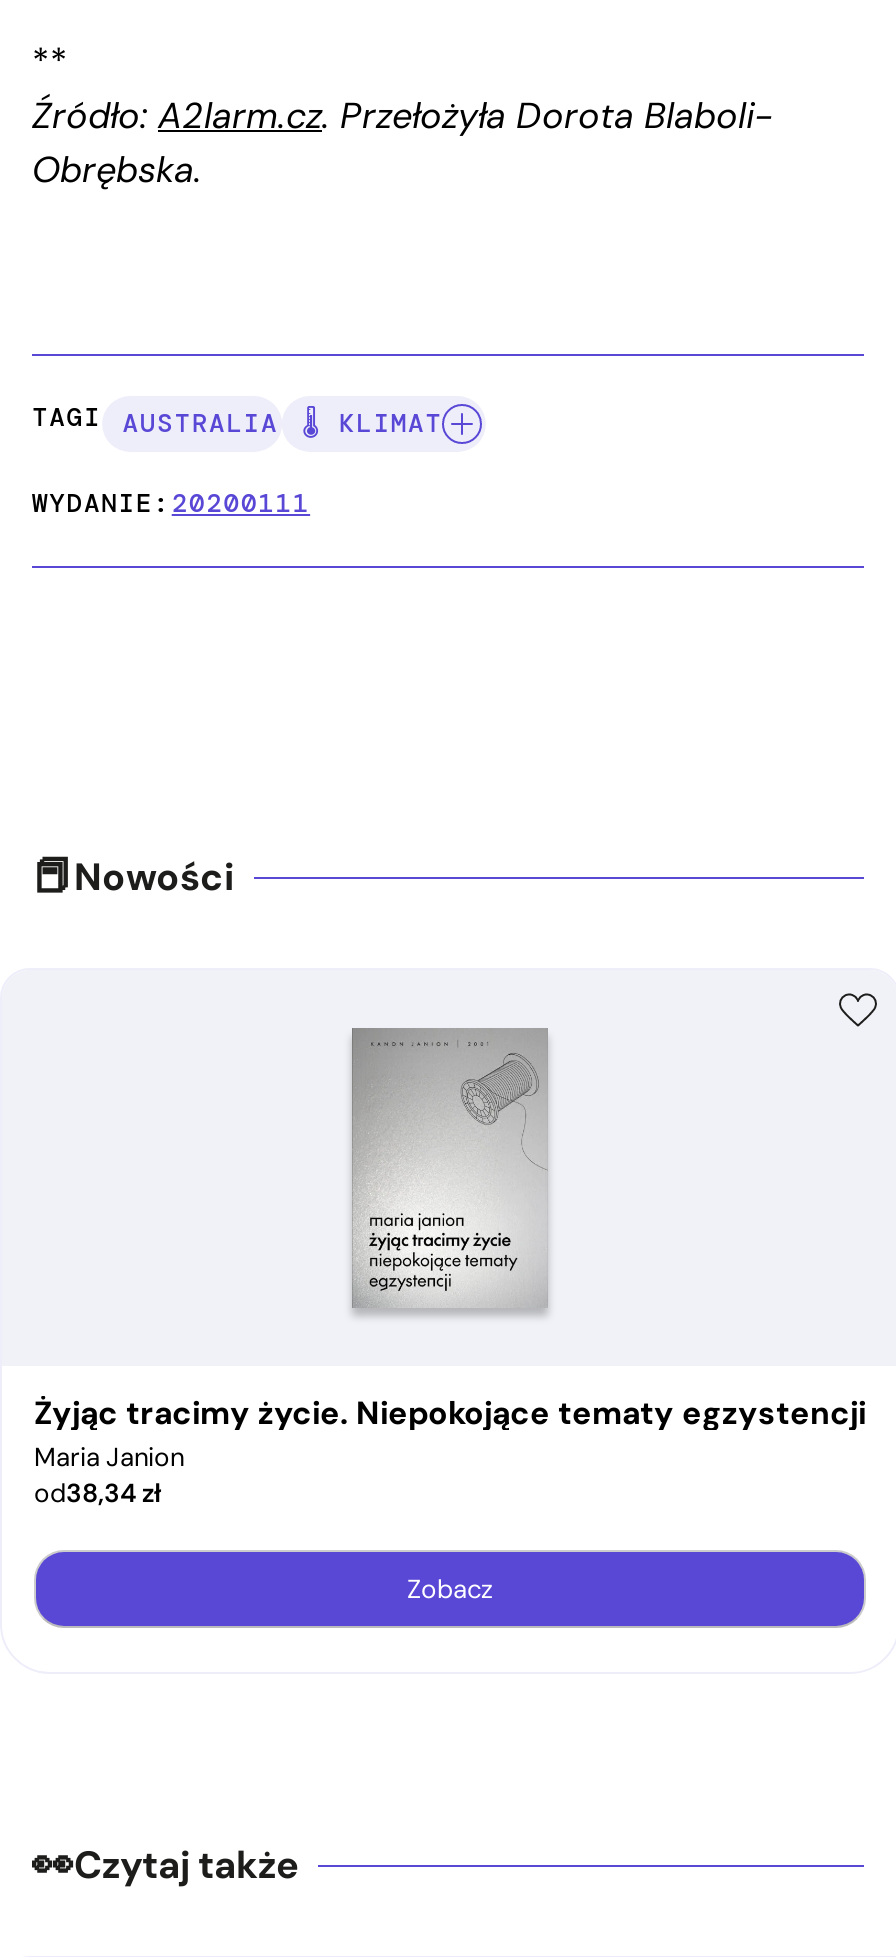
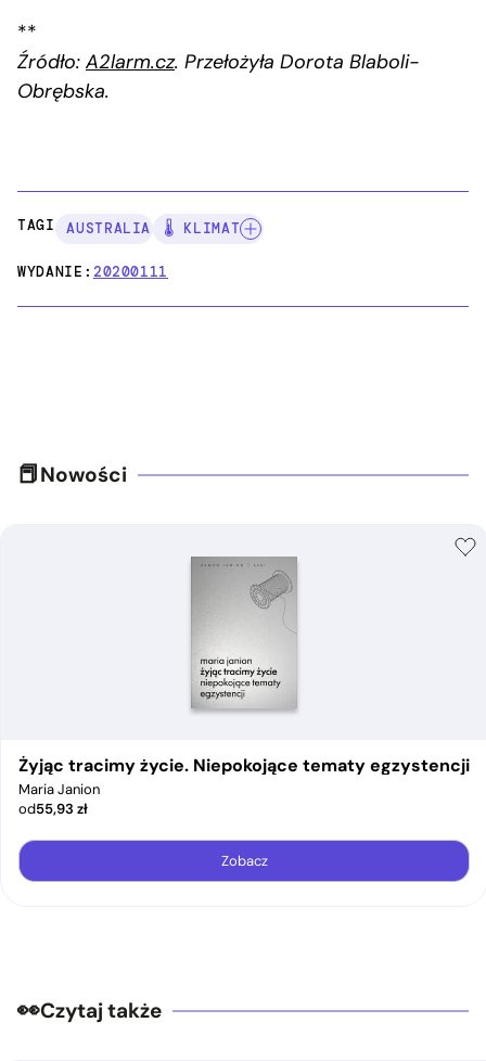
[34,1476,162,1510] od38,34 zł -> [18,800,88,818] od55,93 zł

